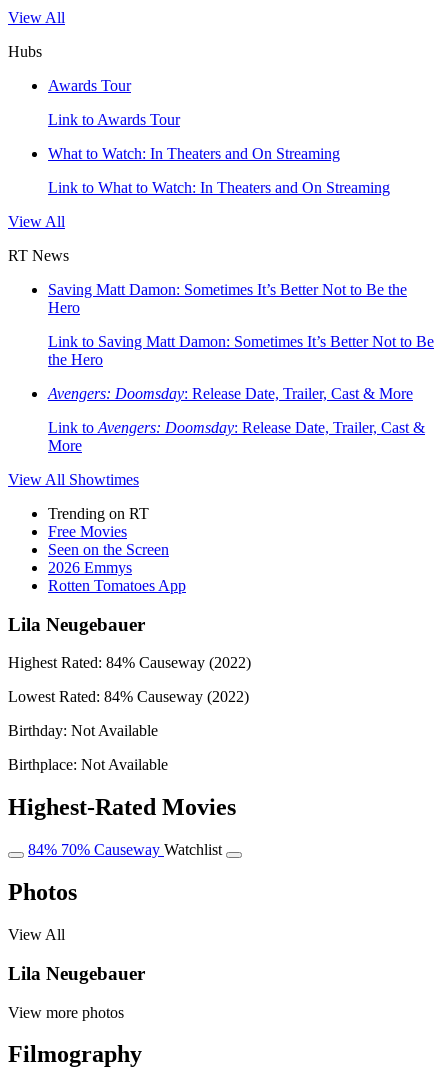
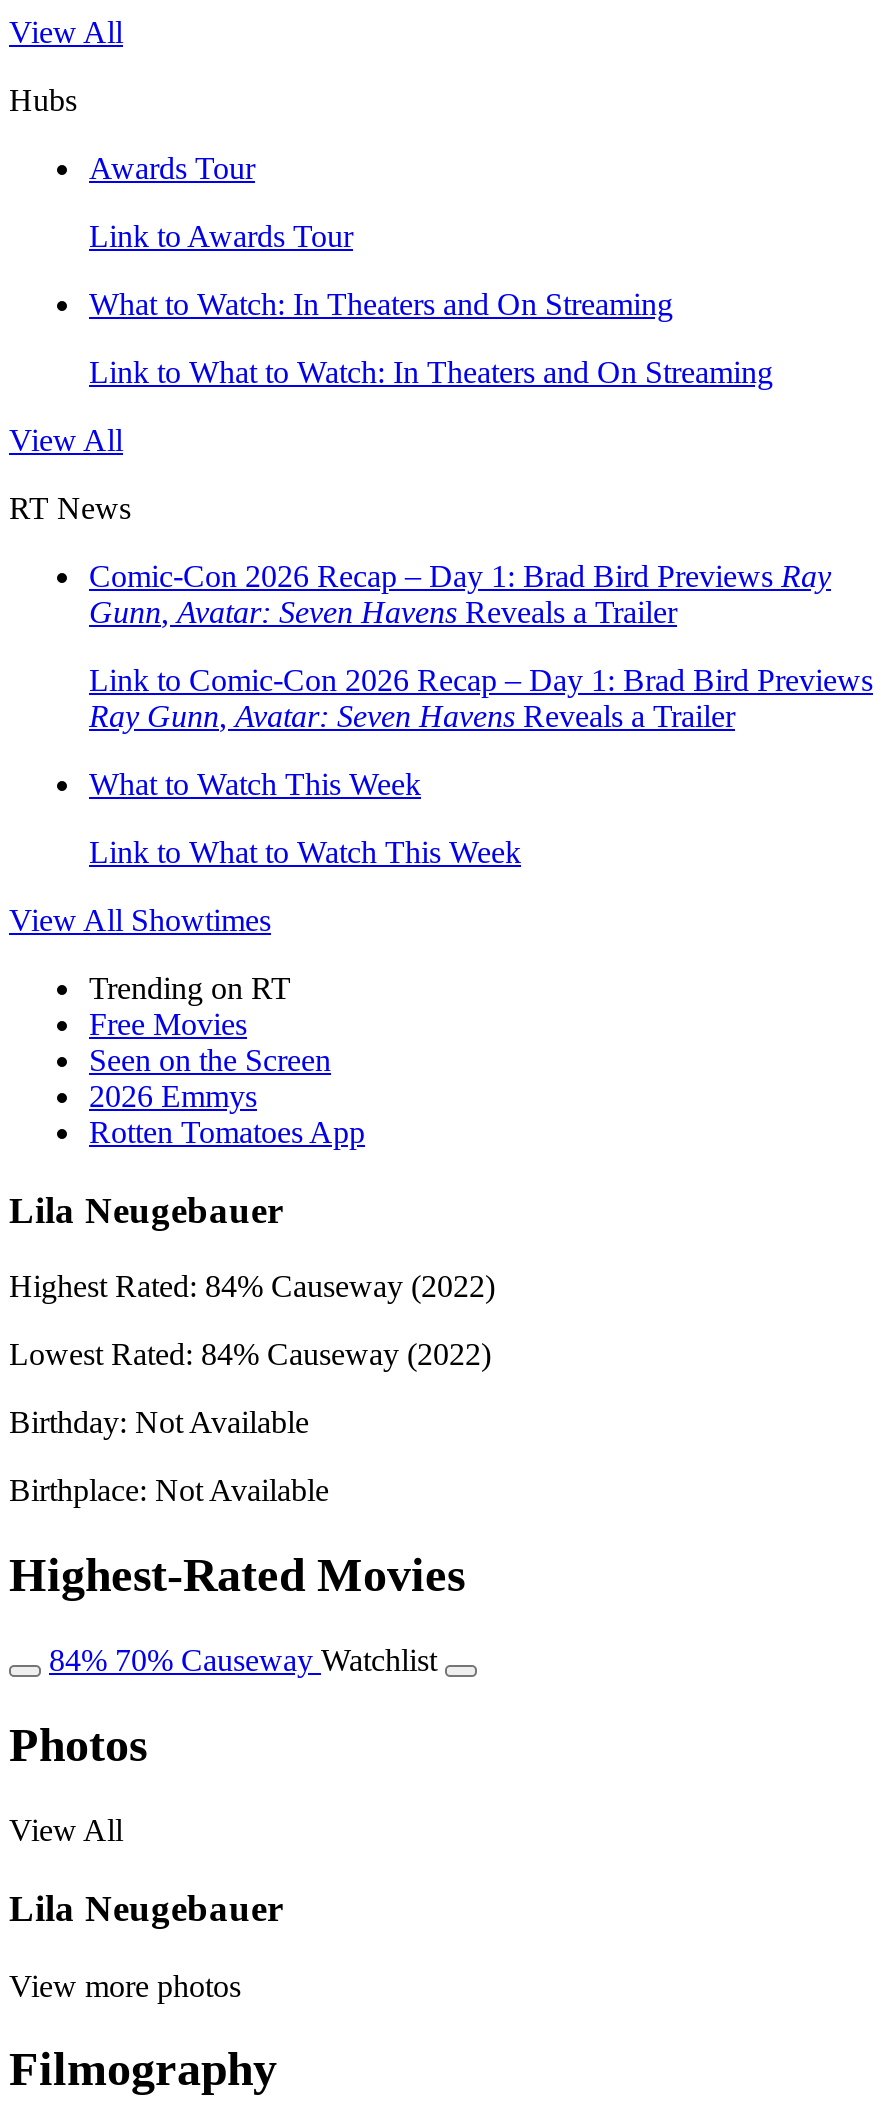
[48,281,407,316] Saving Matt Damon: Sometimes It’s Better Not to Be the | Hero -> [89,559,831,629] Comic-Con 2026 Recap – Day 1: Brad Bird Previews Ray | Gunn, Avatar: Seven Havens Reveals a Trailer
[48,333,434,368] Link to Saving Matt Damon: Sometimes It’s Better Not to Be | the Hero -> [89,663,873,733] Link to Comic-Con 2026 Recap – Day 1: Brad Bird Previews | Ray Gunn, Avatar: Seven Havens Reveals a Trailer
[48,385,413,402] Avengers: Doomsday: Release Date, Trailer, Cast & More -> [89,767,421,801] What to Watch This Week
[48,419,425,454] Link to Avengers: Doomsday: Release Date, Trailer, Cast & | More -> [89,835,521,869] Link to What to Watch This Week

